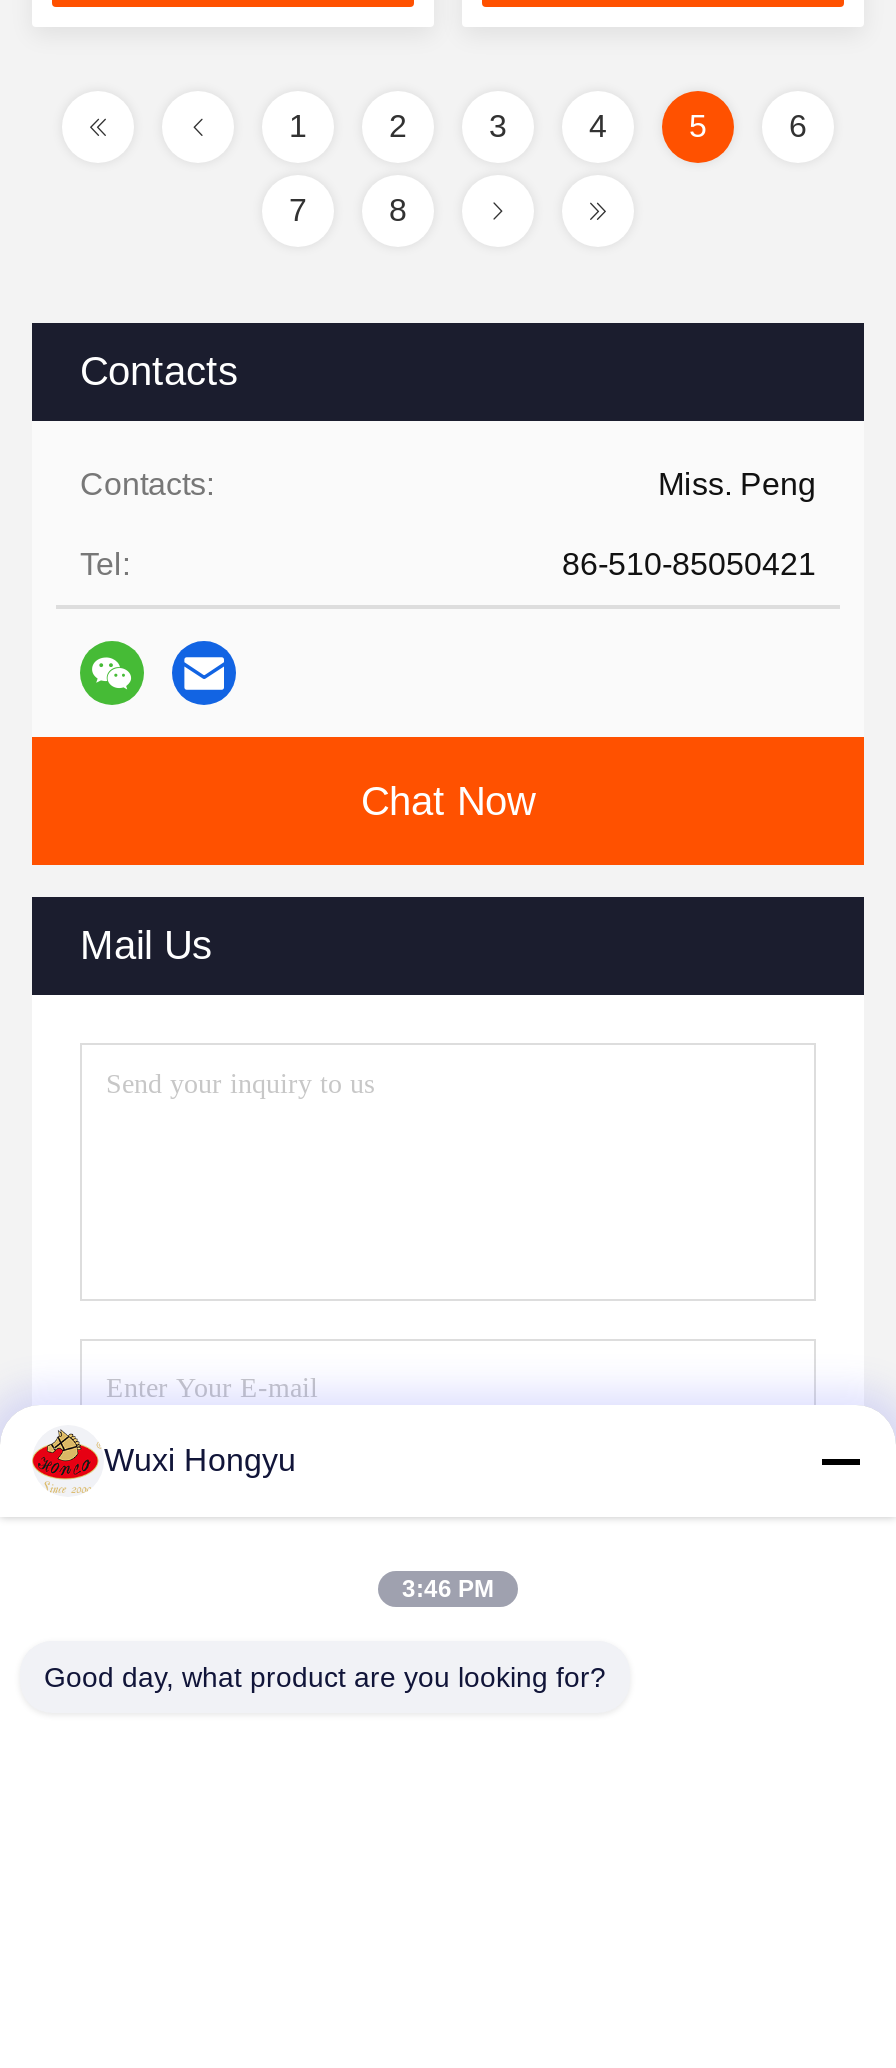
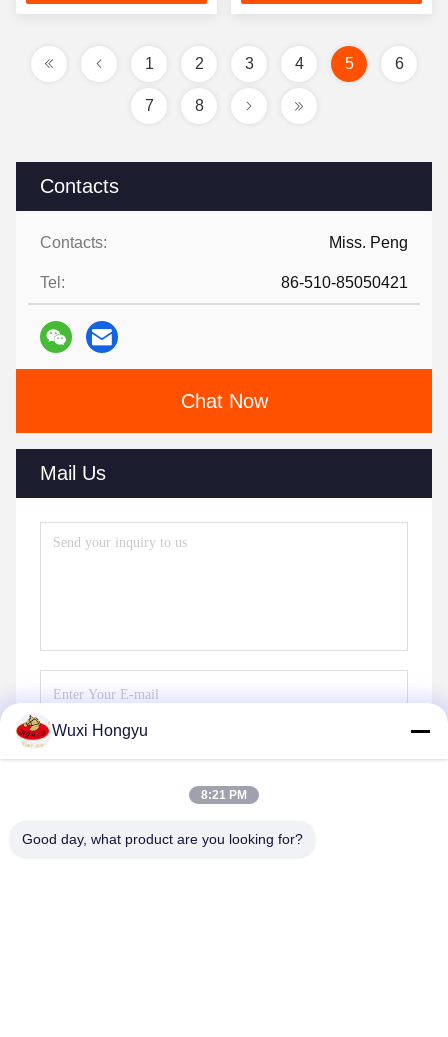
[402,1575,494,1603] 3:46 PM -> [201,788,247,802] 8:21 PM

